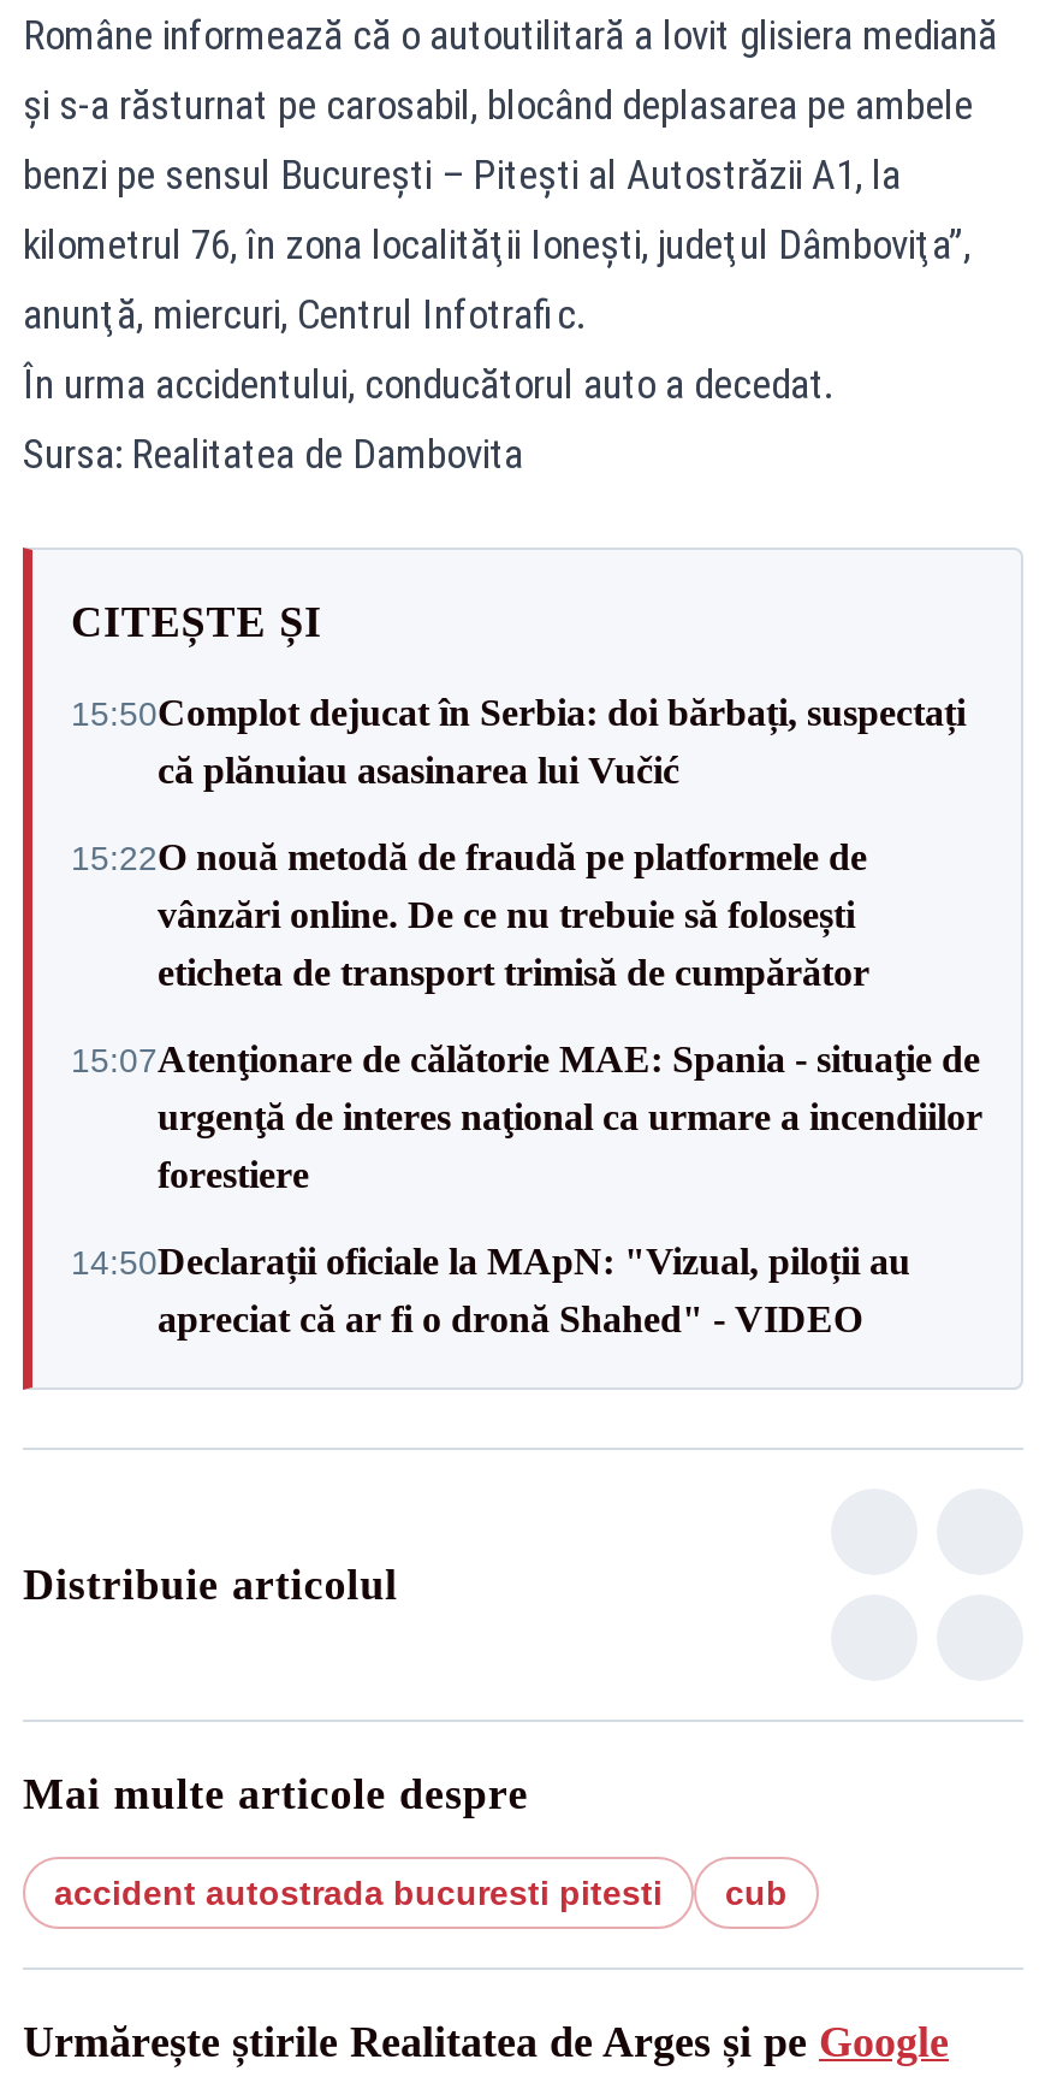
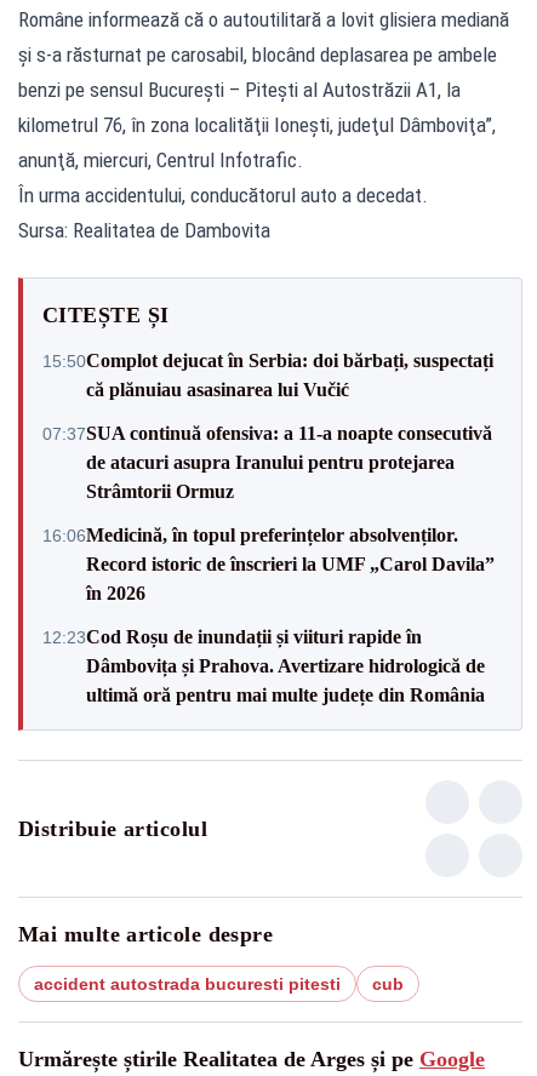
[71,836,869,993] 15:22O nouă metodă de fraudă pe platformele de | vânzări online. De ce nu trebuie să folosești | eticheta de transport trimisă de cumpărător -> [42,422,492,501] 07:37SUA continuă ofensiva: a 11-a noapte consecutivă | de atacuri asupra Iranului pentru protejarea | Strâmtorii Ormuz
[71,1038,982,1195] 15:07Atenţionare de călătorie MAE: Spania - situaţie de | urgenţă de interes naţional ca urmare a incendiilor | forestiere -> [42,524,495,603] 16:06Medicină, în topul preferințelor absolvenților. | Record istoric de înscrieri la UMF „Carol Davila” | în 2026
[71,1241,910,1339] 14:50Declarații oficiale la MApN: "Vizual, piloții au | apreciat că ar fi o dronă Shahed" - VIDEO -> [42,626,485,705] 12:23Cod Roșu de inundații și viituri rapide în | Dâmbovița și Prahova. Avertizare hidrologică de | ultimă oră pentru mai multe județe din România

